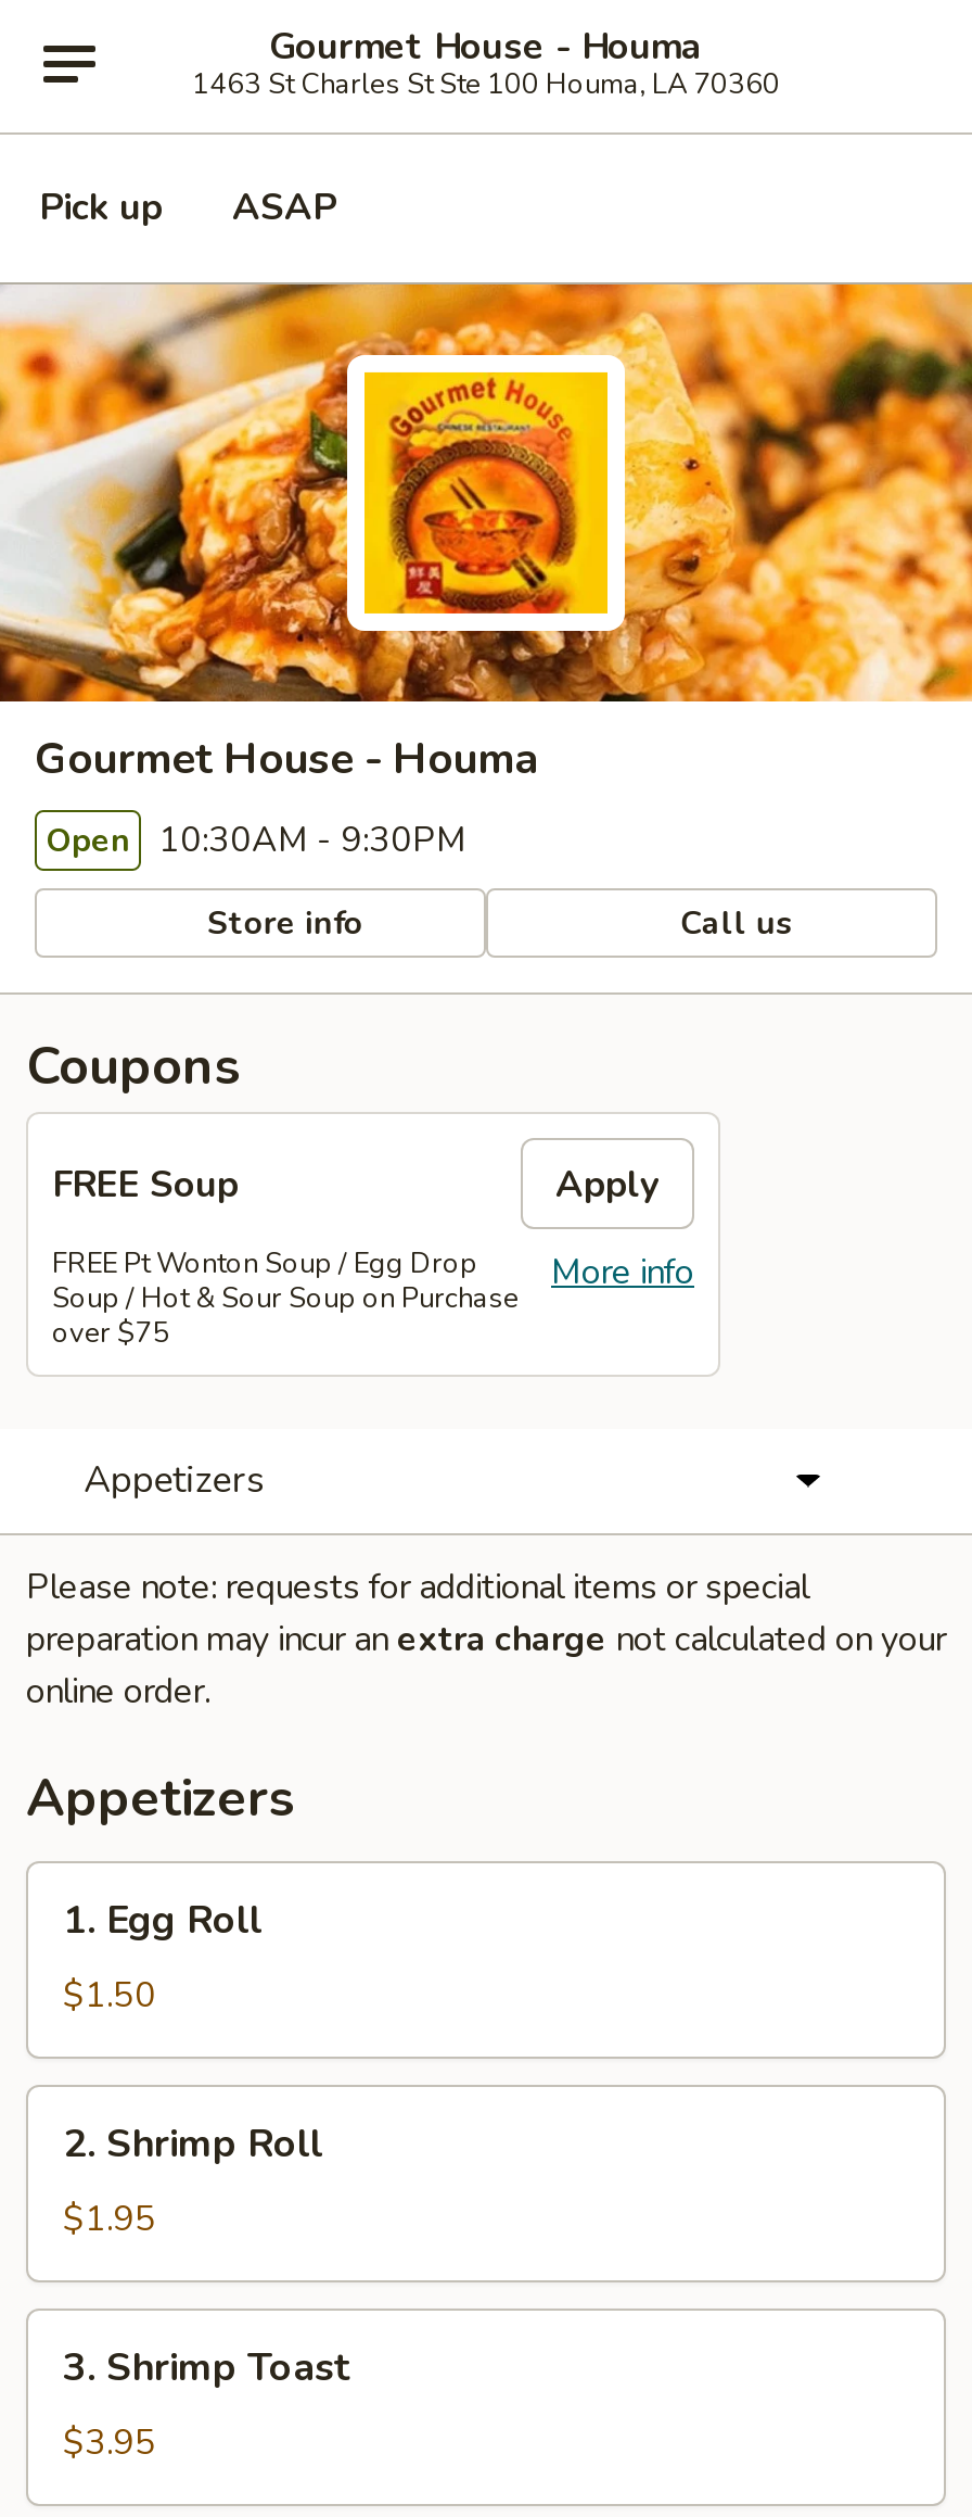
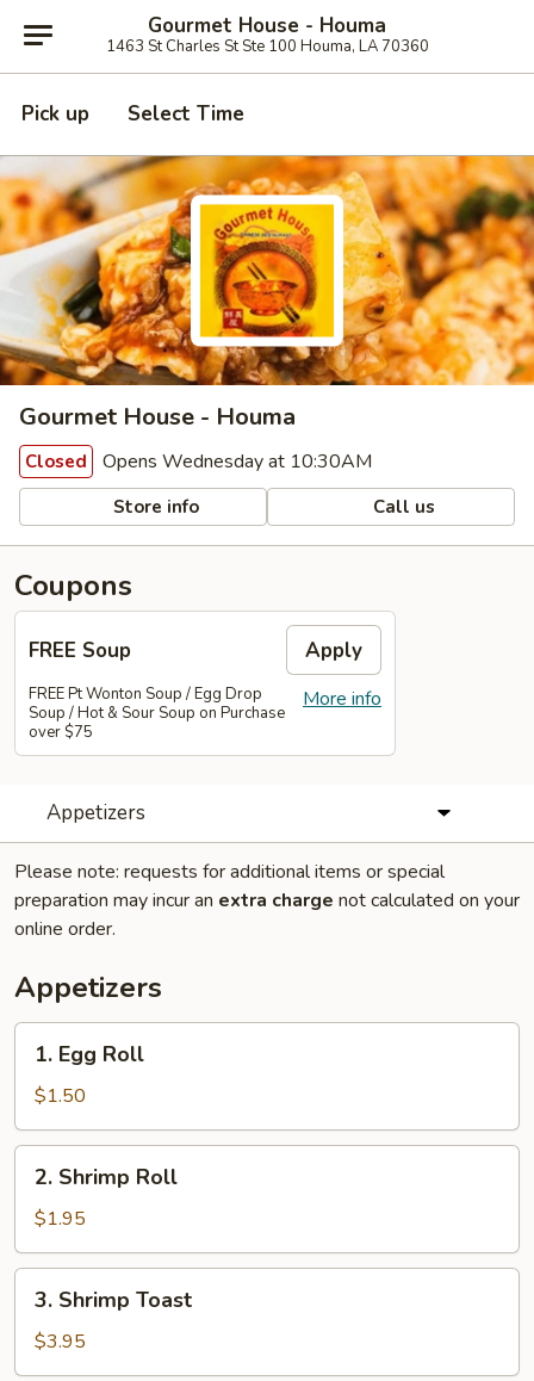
[232,182,336,232] ASAP -> [128,100,244,128] Select Time
[46,817,466,864] Open 10:30AM - 9:30PM -> [25,448,372,475] Closed Opens Wednesday at 10:30AM

